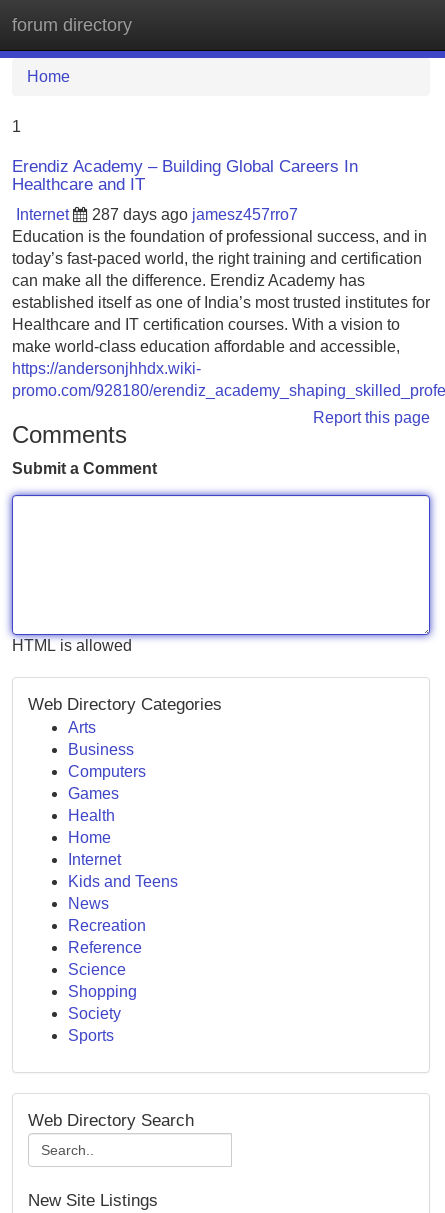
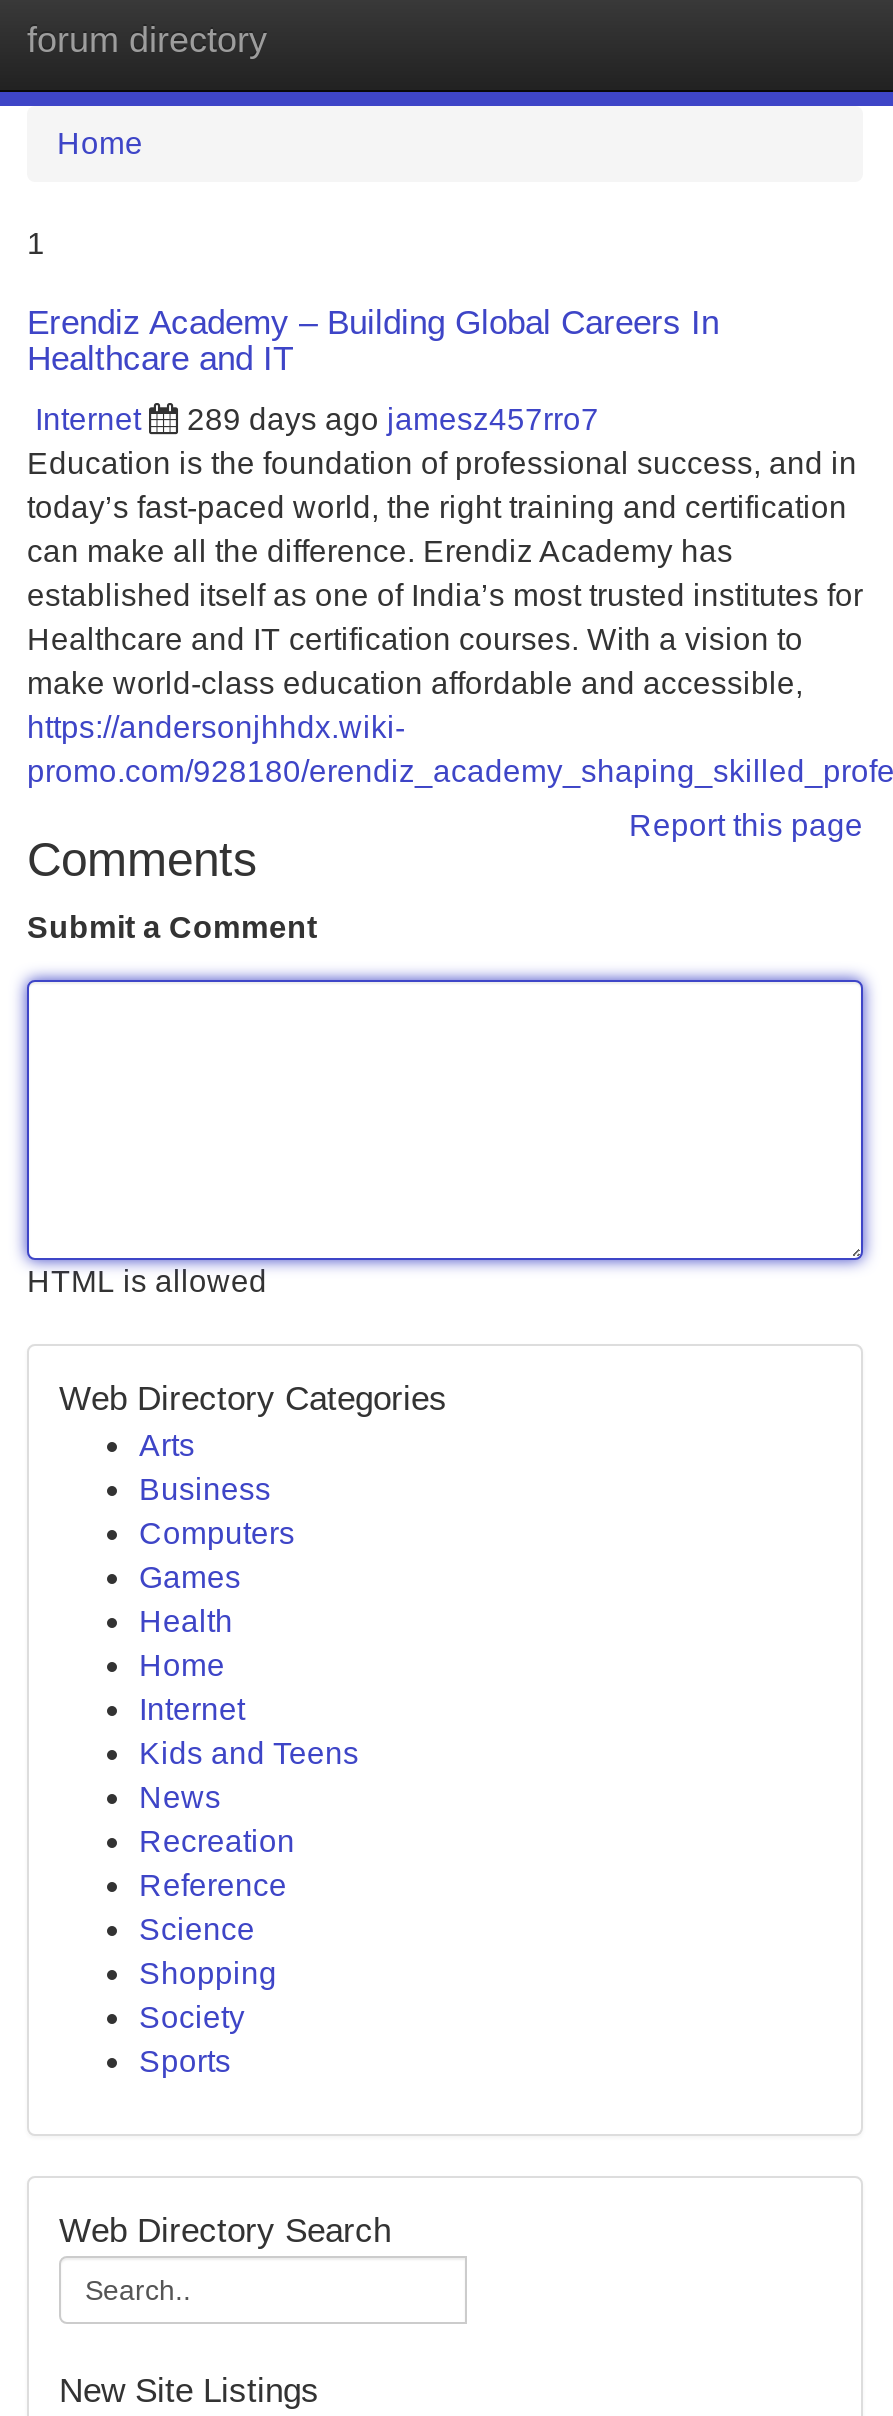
[92,206,298,223] 287 days ago jamesz457rro7 -> [187,402,599,436] 289 days ago jamesz457rro7

